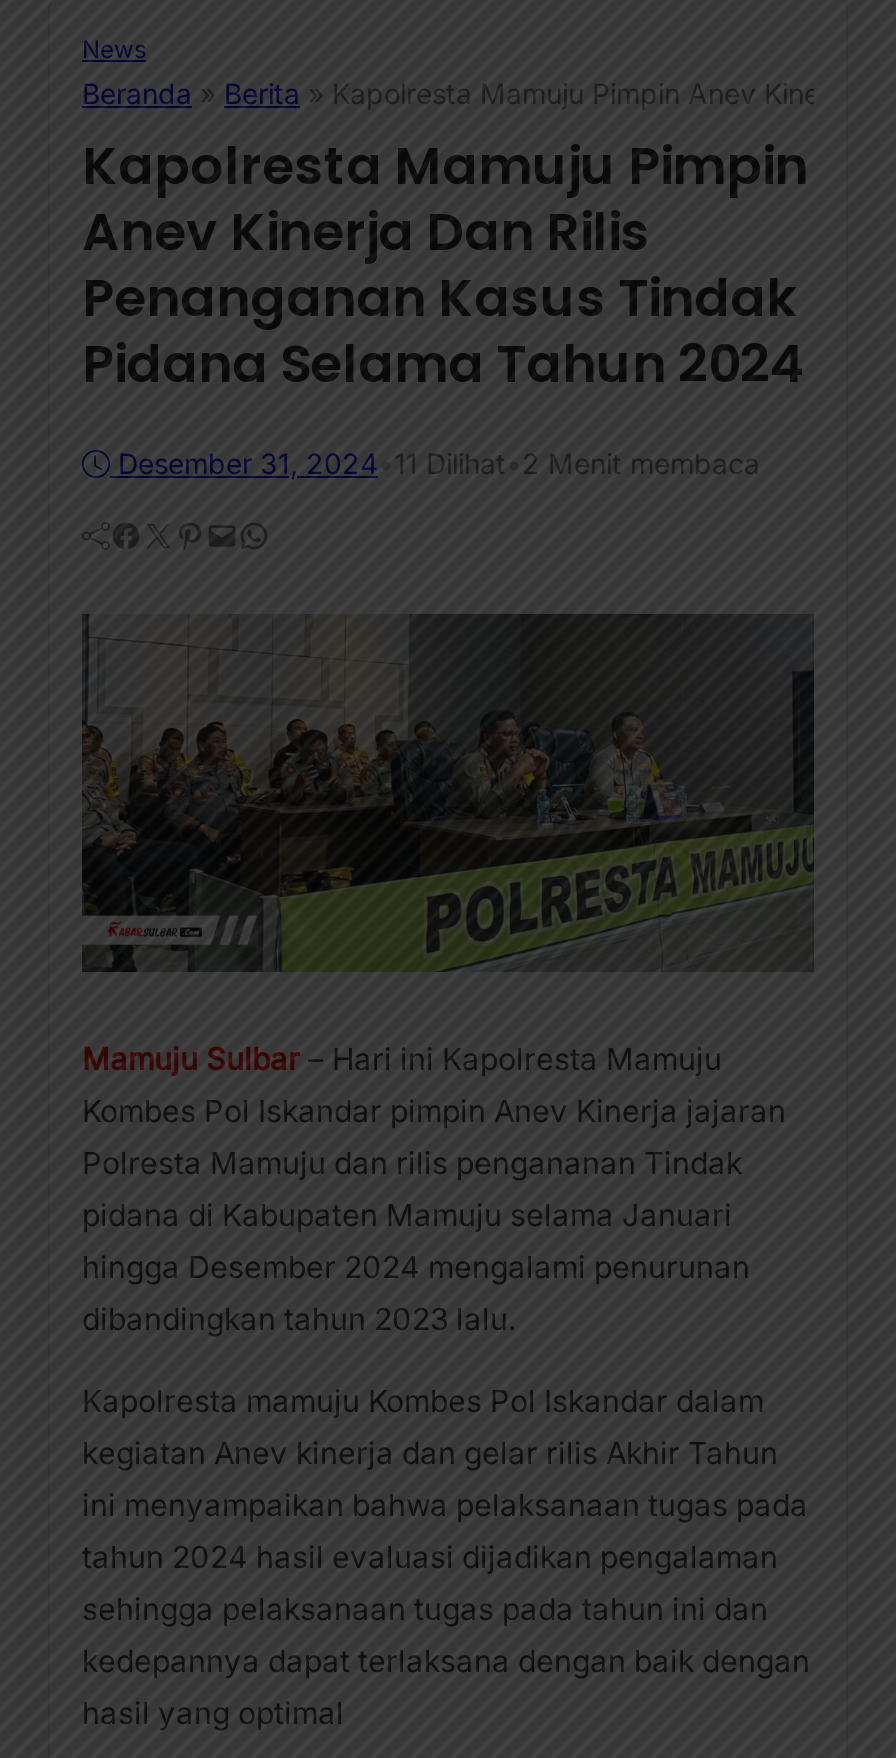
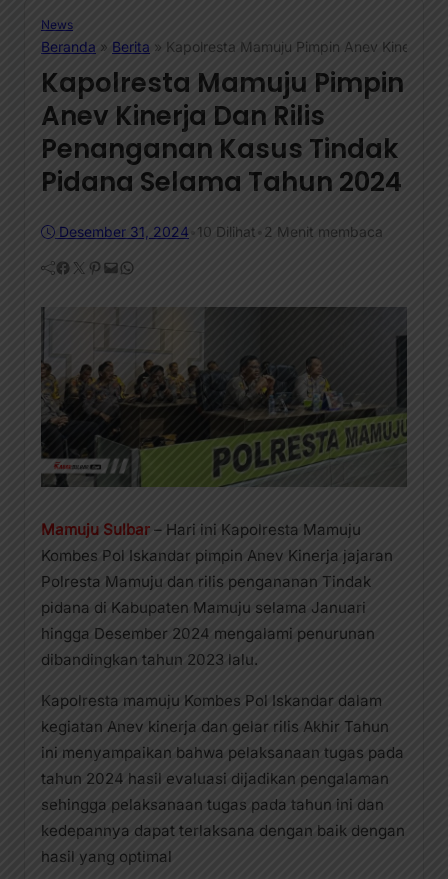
[118,446,760,480] Desember 31, 2024 • 11 Dilihat • 2 Menit membaca -> [59,223,383,240] Desember 31, 2024 • 10 Dilihat • 2 Menit membaca

